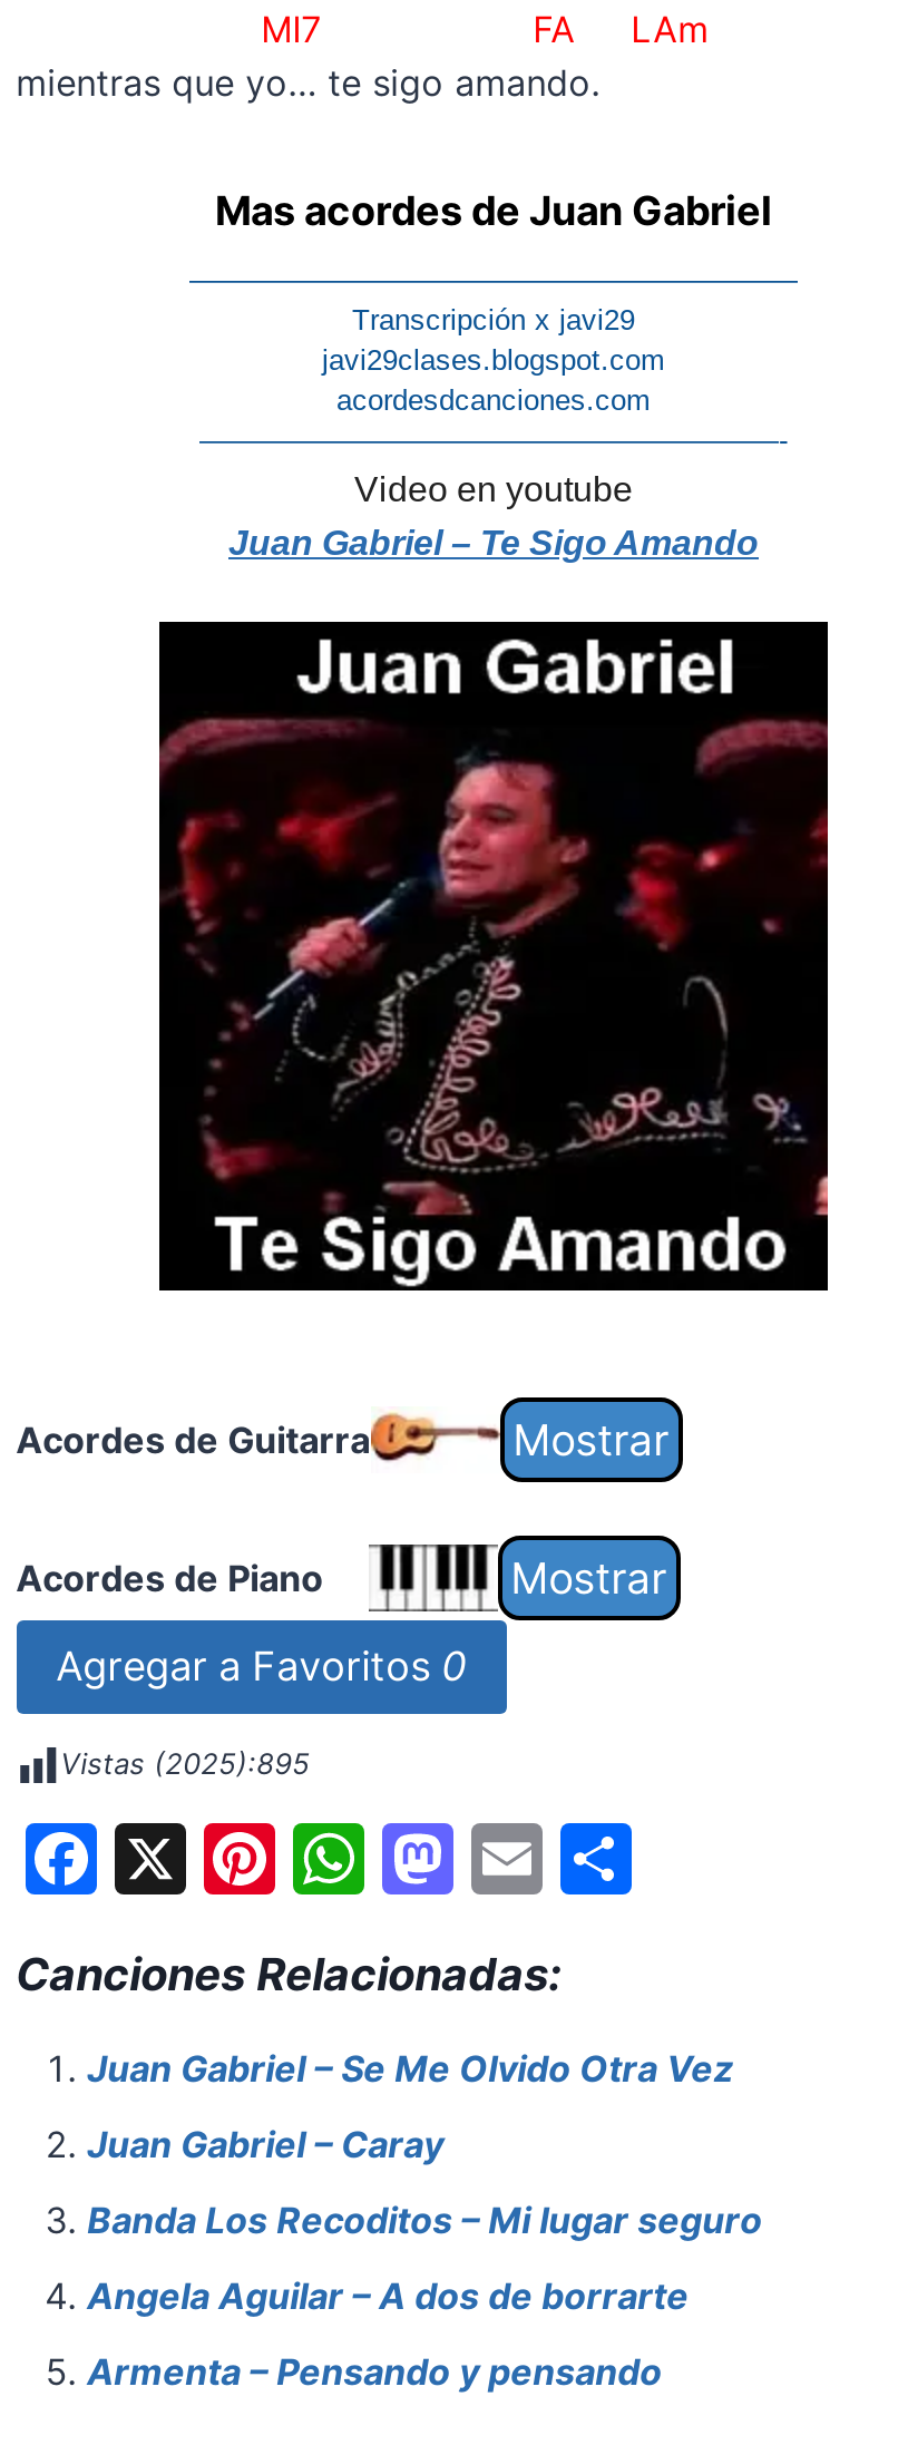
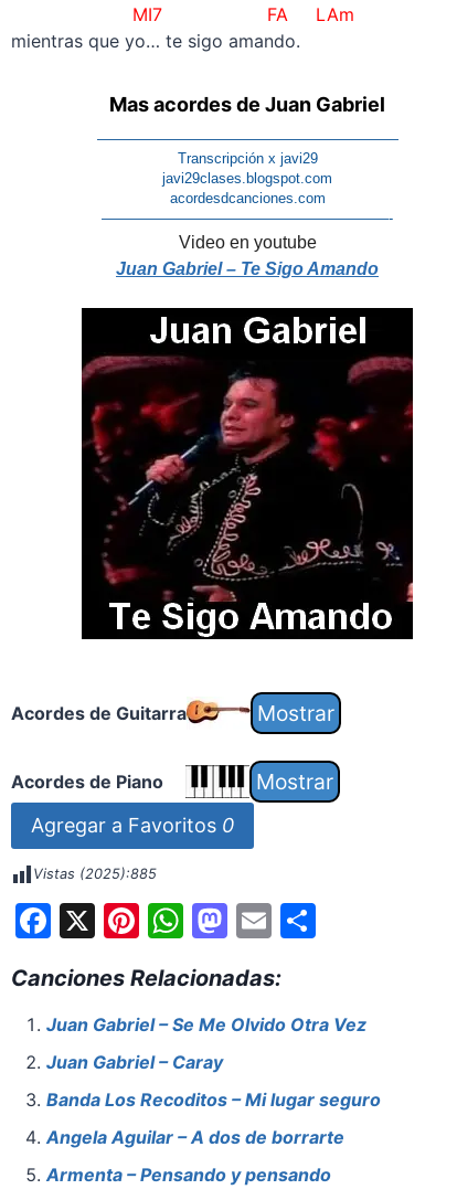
[60,1748,310,1782] Vistas (2025):895 -> [33,866,156,883] Vistas (2025):885

